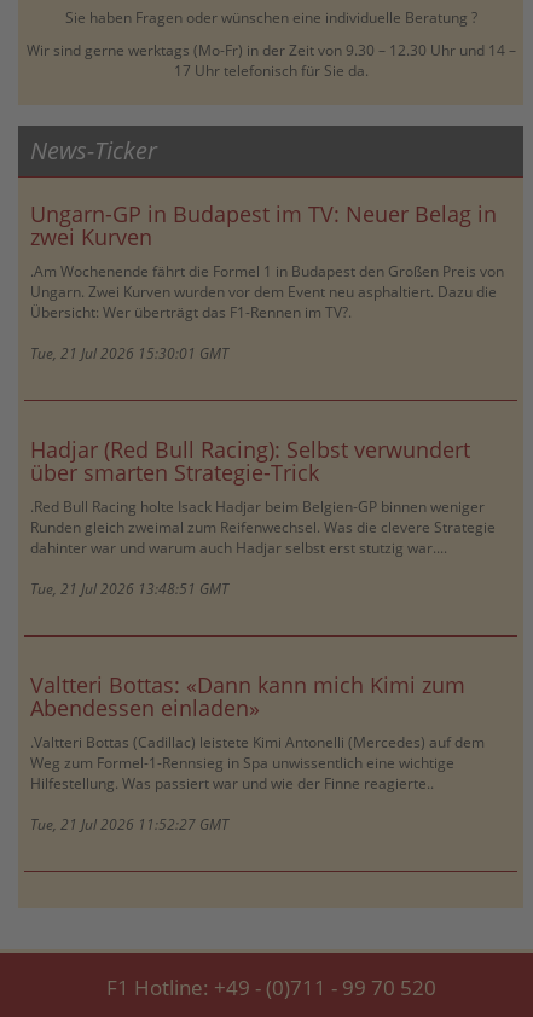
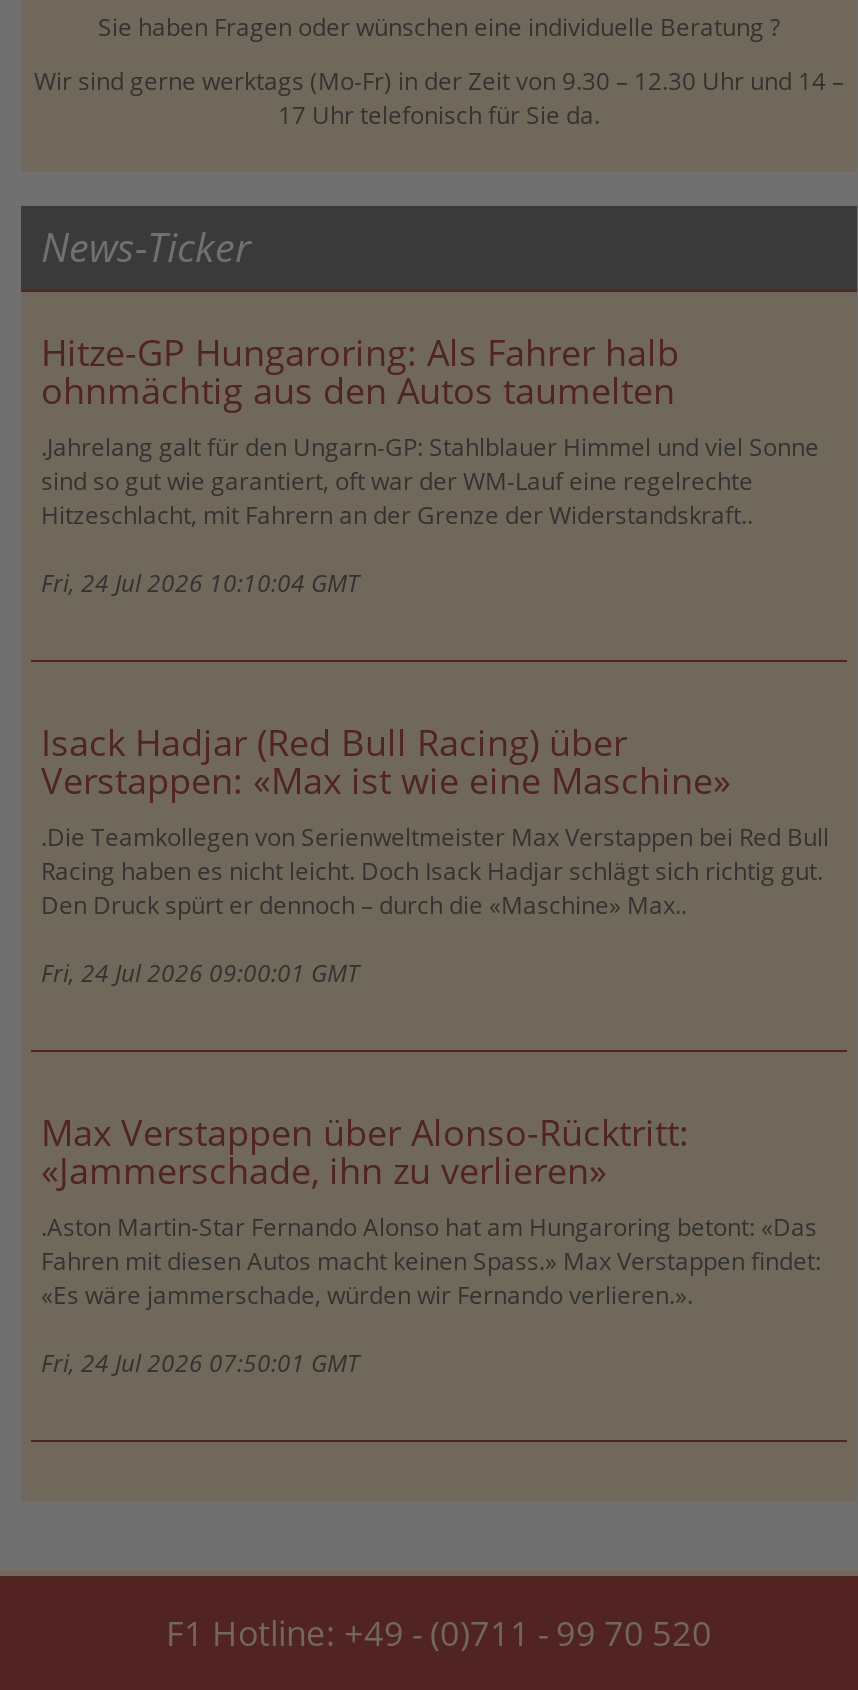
[30,199,504,322] Ungarn-GP in Budapest im TV: Neuer Belag in | zwei Kurven | .Am Wochenende fährt die Formel 1 in Budapest den Großen Preis von | Ungarn. Zwei Kurven wurden vor dem Event neu asphaltiert. Dazu die | Übersicht: Wer überträgt das F1-Rennen im TV?. -> [41,328,819,532] Hitze-GP Hungaroring: Als Fahrer halb | ohnmächtig aus den Autos taumelten | .Jahrelang galt für den Ungarn-GP: Stahlblauer Himmel und viel Sonne | sind so gut wie garantiert, oft war der WM-Lauf eine regelrechte | Hitzeschlacht, mit Fahrern an der Grenze der Widerstandskraft..
[30,343,228,364] Tue, 21 Jul 2026 15:30:01 GMT -> [41,566,359,600] Fri, 24 Jul 2026 10:10:04 GMT
[30,435,496,558] Hadjar (Red Bull Racing): Selbst verwundert | über smarten Strategie-Trick | .Red Bull Racing holte Isack Hadjar beim Belgien-GP binnen weniger | Runden gleich zweimal zum Reifenwechsel. Was die clevere Strategie | dahinter war und warum auch Hadjar selbst erst stutzig war.... -> [41,718,829,922] Isack Hadjar (Red Bull Racing) über | Verstappen: «Max ist wie eine Maschine» | .Die Teamkollegen von Serienweltmeister Max Verstappen bei Red Bull | Racing haben es nicht leicht. Doch Isack Hadjar schlägt sich richtig gut. | Den Druck spürt er dennoch – durch die «Maschine» Max..
[30,579,228,599] Tue, 21 Jul 2026 13:48:51 GMT -> [41,956,359,990] Fri, 24 Jul 2026 09:00:01 GMT
[30,670,485,794] Valtteri Bottas: «Dann kann mich Kimi zum | Abendessen einladen» | .Valtteri Bottas (Cadillac) leistete Kimi Antonelli (Mercedes) auf dem | Weg zum Formel-1-Rennsieg in Spa unwissentlich eine wichtige | Hilfestellung. Was passiert war und wie der Finne reagierte.. -> [41,1108,821,1312] Max Verstappen über Alonso-Rücktritt: | «Jammerschade, ihn zu verlieren» | .Aston Martin-Star Fernando Alonso hat am Hungaroring betont: «Das | Fahren mit diesen Autos macht keinen Spass.» Max Verstappen findet: | «Es wäre jammerschade, würden wir Fernando verlieren.».
[30,814,228,835] Tue, 21 Jul 2026 11:52:27 GMT -> [41,1346,359,1380] Fri, 24 Jul 2026 07:50:01 GMT

